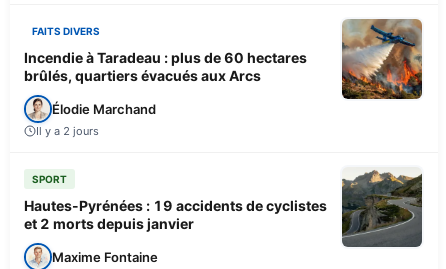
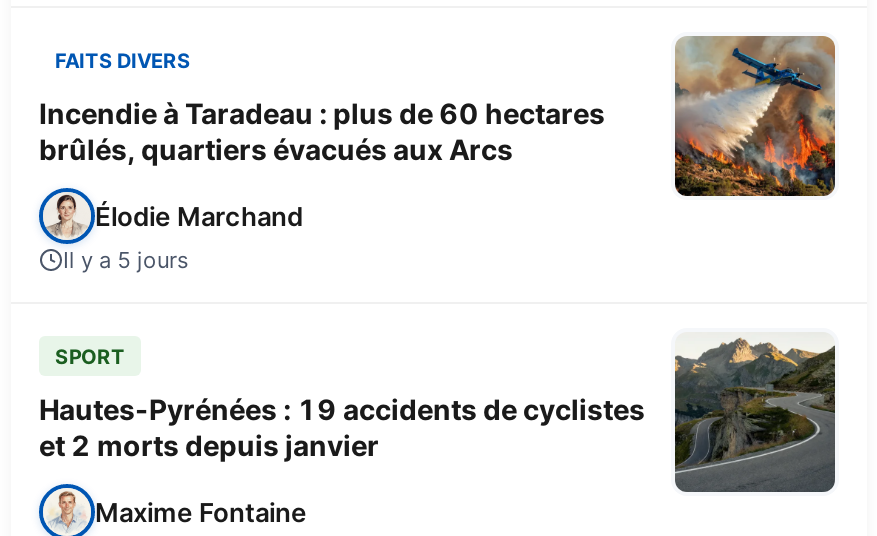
[36,124,99,138] Il y a 2 jours -> [63,245,189,273] Il y a 5 jours

